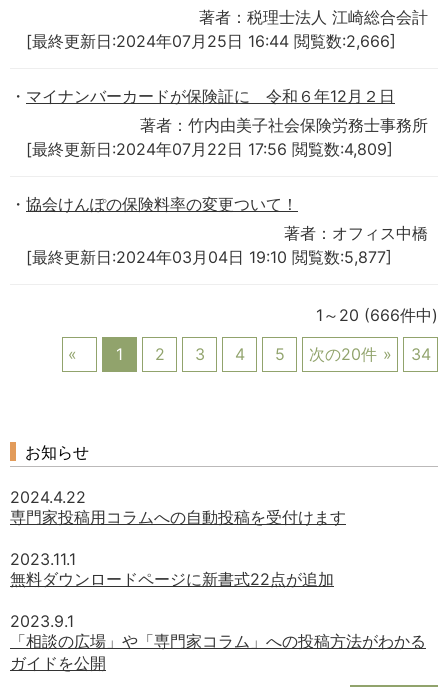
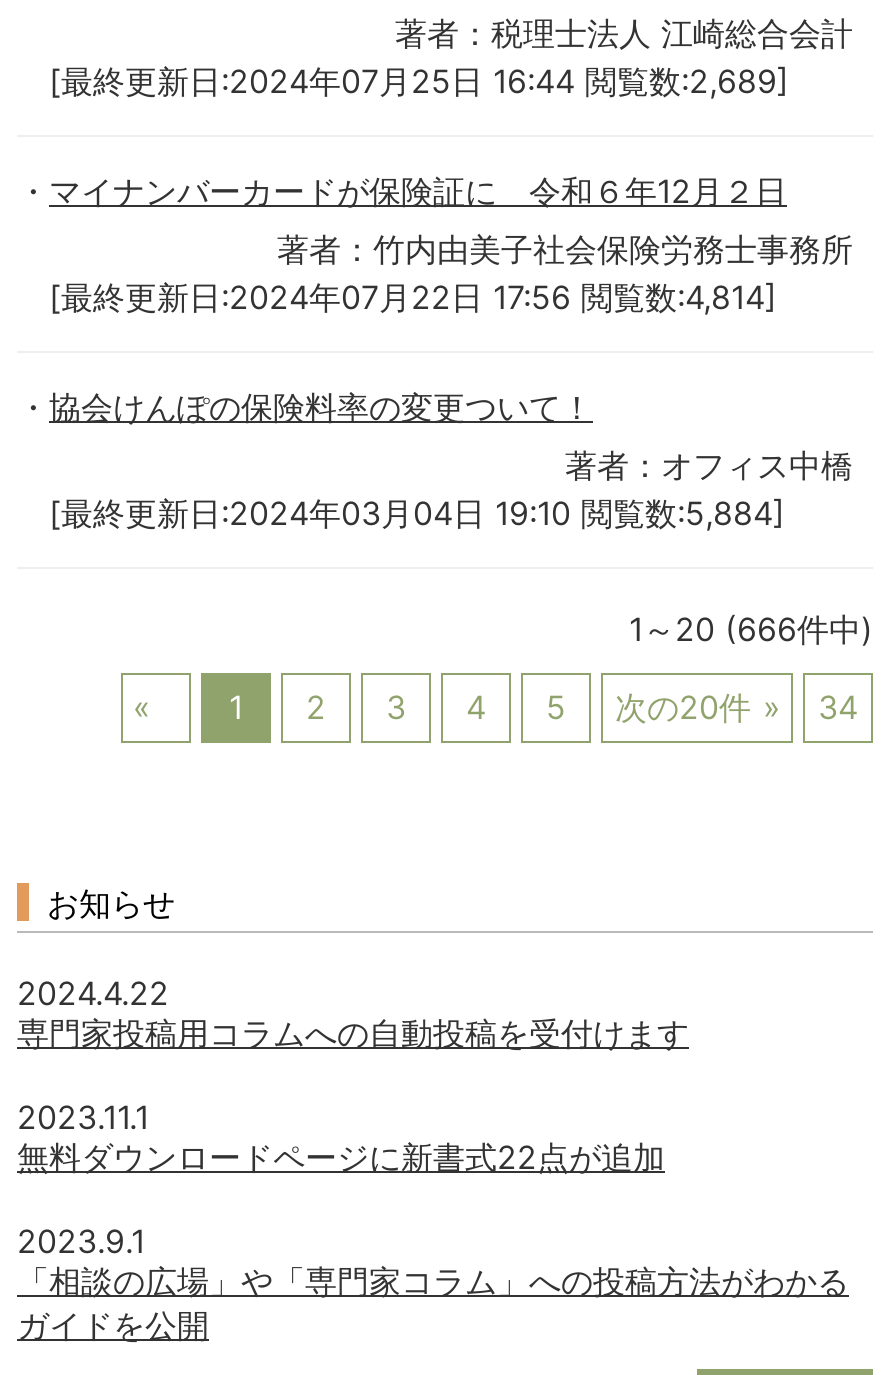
[26,31,396,51] [最終更新日:2024年07月25日 16:44 閲覧数:2,666] -> [49,61,789,101] [最終更新日:2024年07月25日 16:44 閲覧数:2,689]
[26,139,393,159] [最終更新日:2024年07月22日 17:56 閲覧数:4,809] -> [49,277,777,317] [最終更新日:2024年07月22日 17:56 閲覧数:4,814]
[26,247,392,267] [最終更新日:2024年03月04日 19:10 閲覧数:5,877] -> [49,493,785,533] [最終更新日:2024年03月04日 19:10 閲覧数:5,884]

